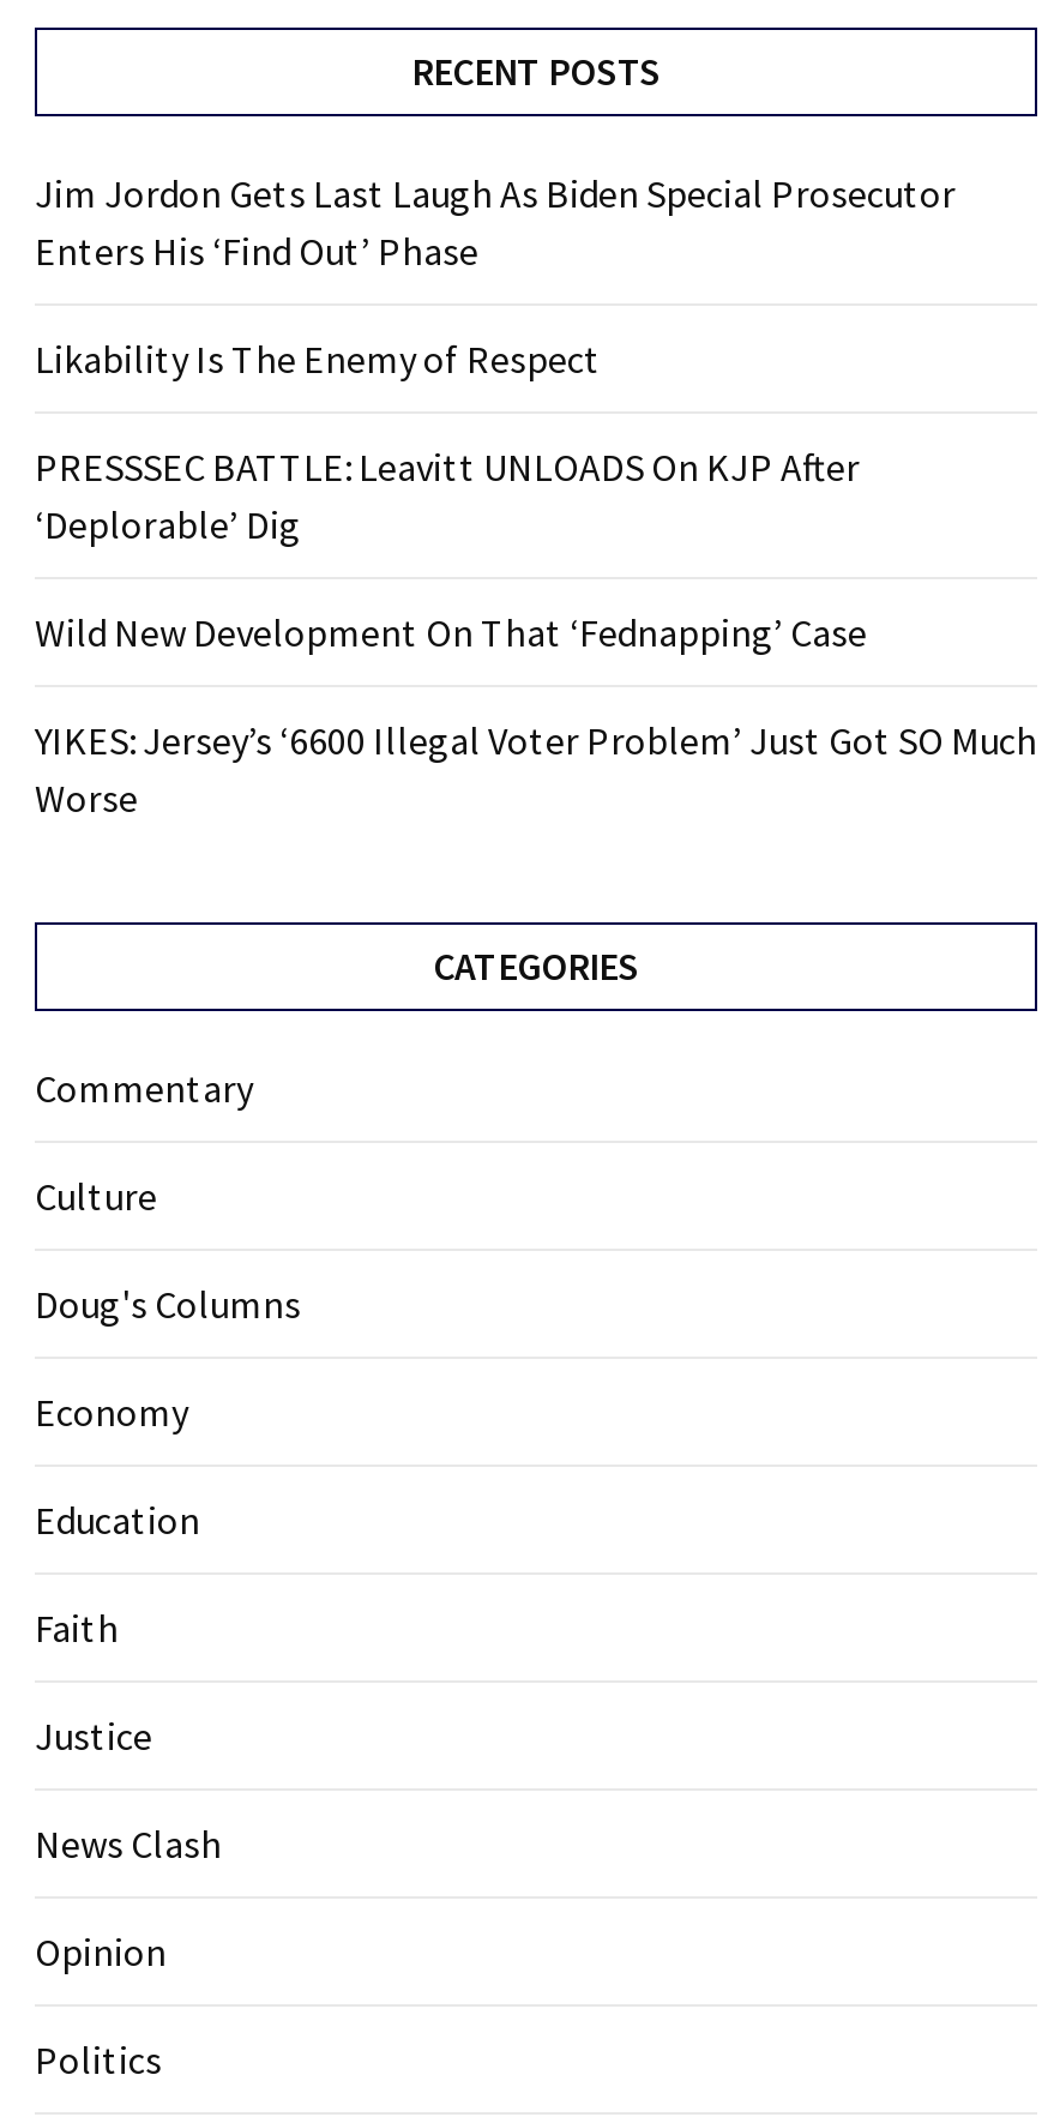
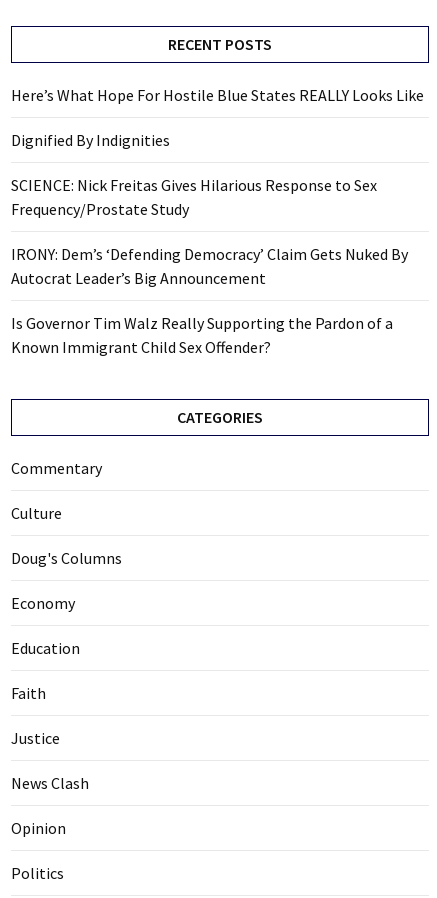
[35,169,956,274] Jim Jordon Gets Last Laugh As Biden Special Prosecutor | Enters His ‘Find Out’ Phase -> [11,85,424,105] Here’s What Hope For Hostile Blue States REALLY Looks Like
[35,334,601,382] Likability Is The Enemy of Respect -> [11,130,170,150] Dignified By Indignities
[35,442,860,548] PRESSSEC BATTLE: Leavitt UNLOADS On KJP After | ‘Deplorable’ Dig -> [11,175,377,219] SCIENCE: Nick Freitas Gives Hilarious Response to Sex | Frequency/Prostate Study
[35,608,867,656] Wild New Development On That ‘Fednapping’ Case -> [11,244,408,288] IRONY: Dem’s ‘Defending Democracy’ Claim Gets Nuked By | Autocrat Leader’s Big Announcement
[35,716,1037,821] YIKES: Jersey’s ‘6600 Illegal Voter Problem’ Just Got SO Much | Worse -> [11,313,393,357] Is Governor Tim Walz Really Supporting the Pardon of a | Known Immigrant Child Sex Offender?

